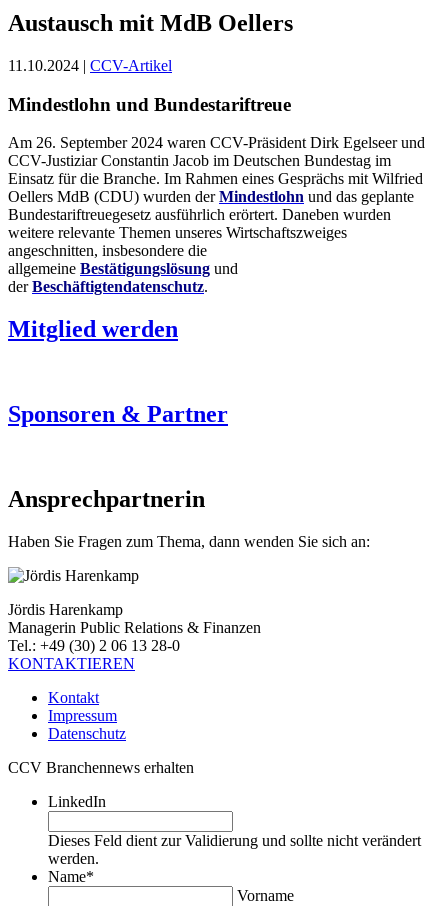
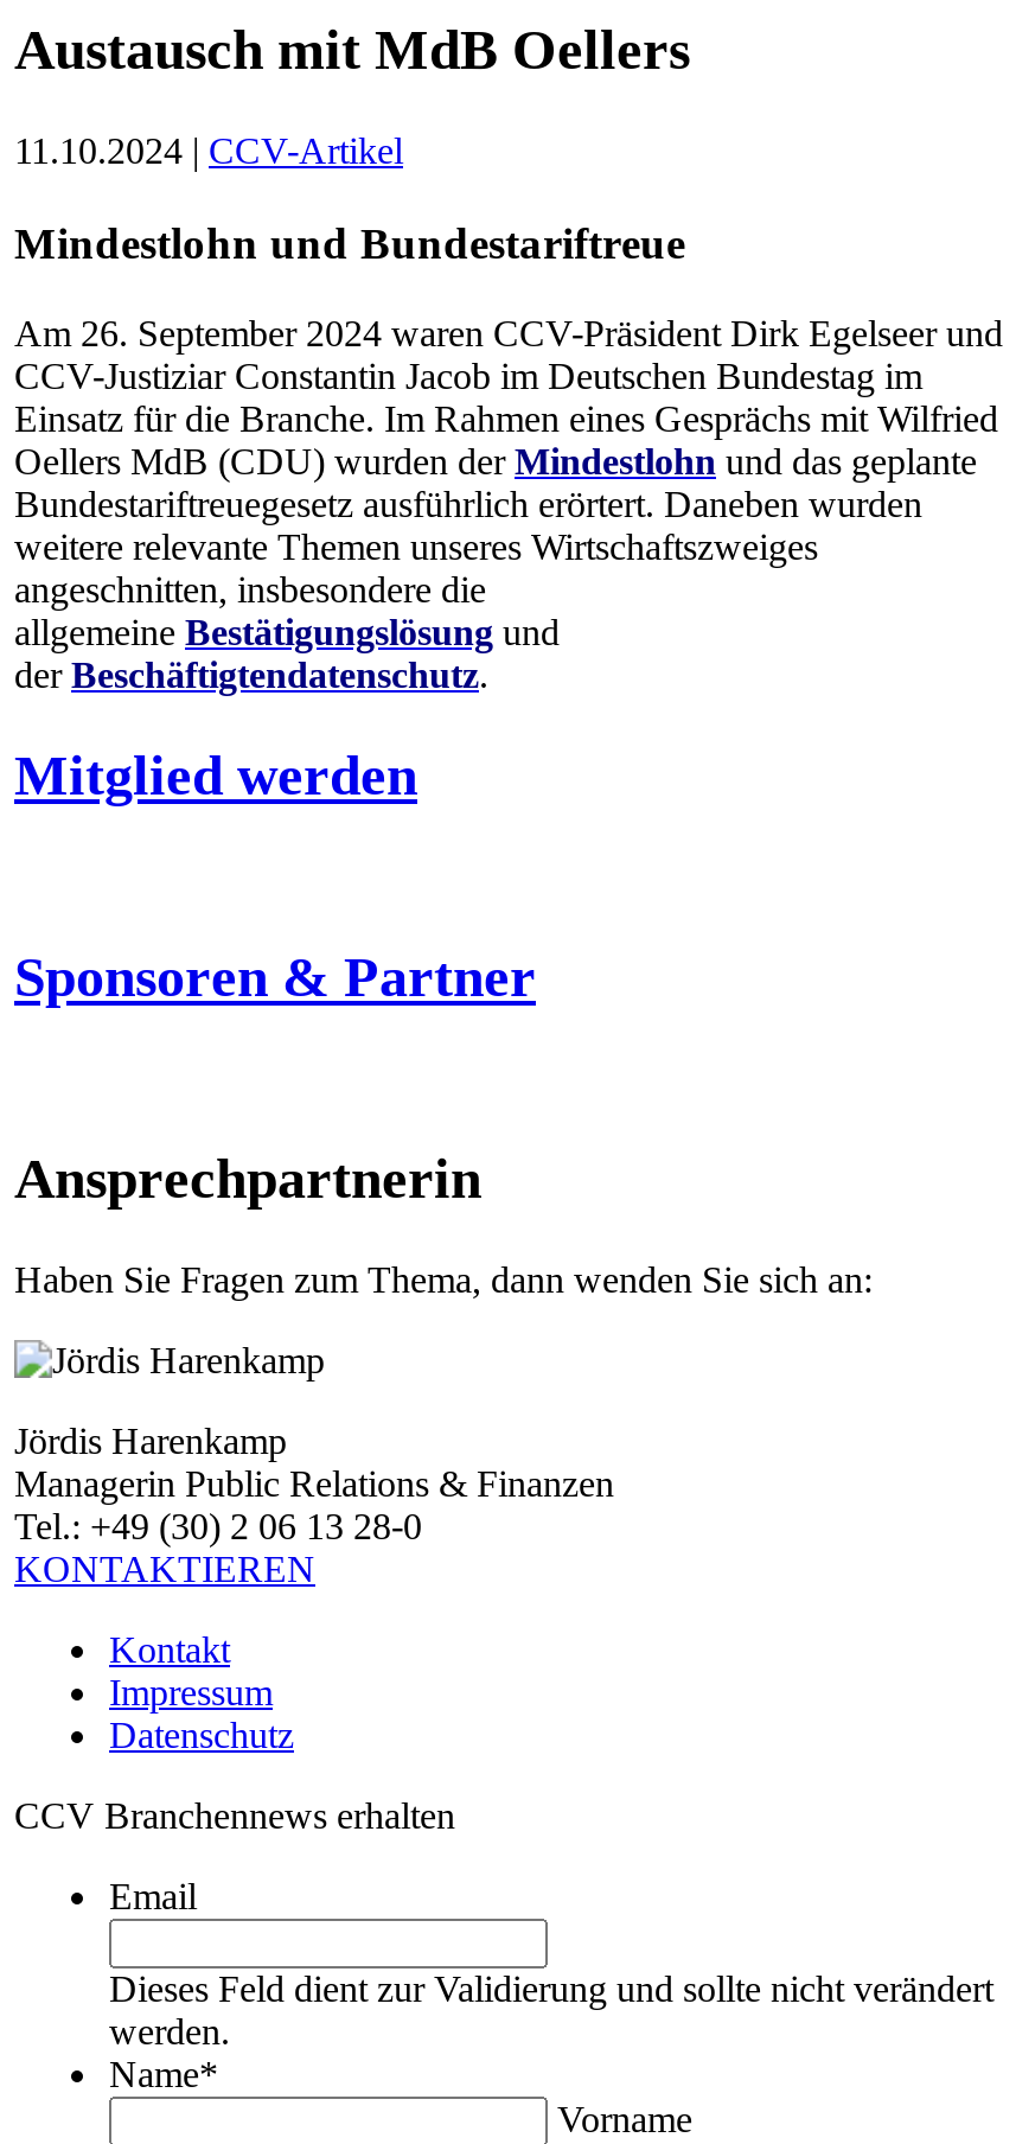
[48,793,106,810] LinkedIn -> [109,1875,197,1916] Email

